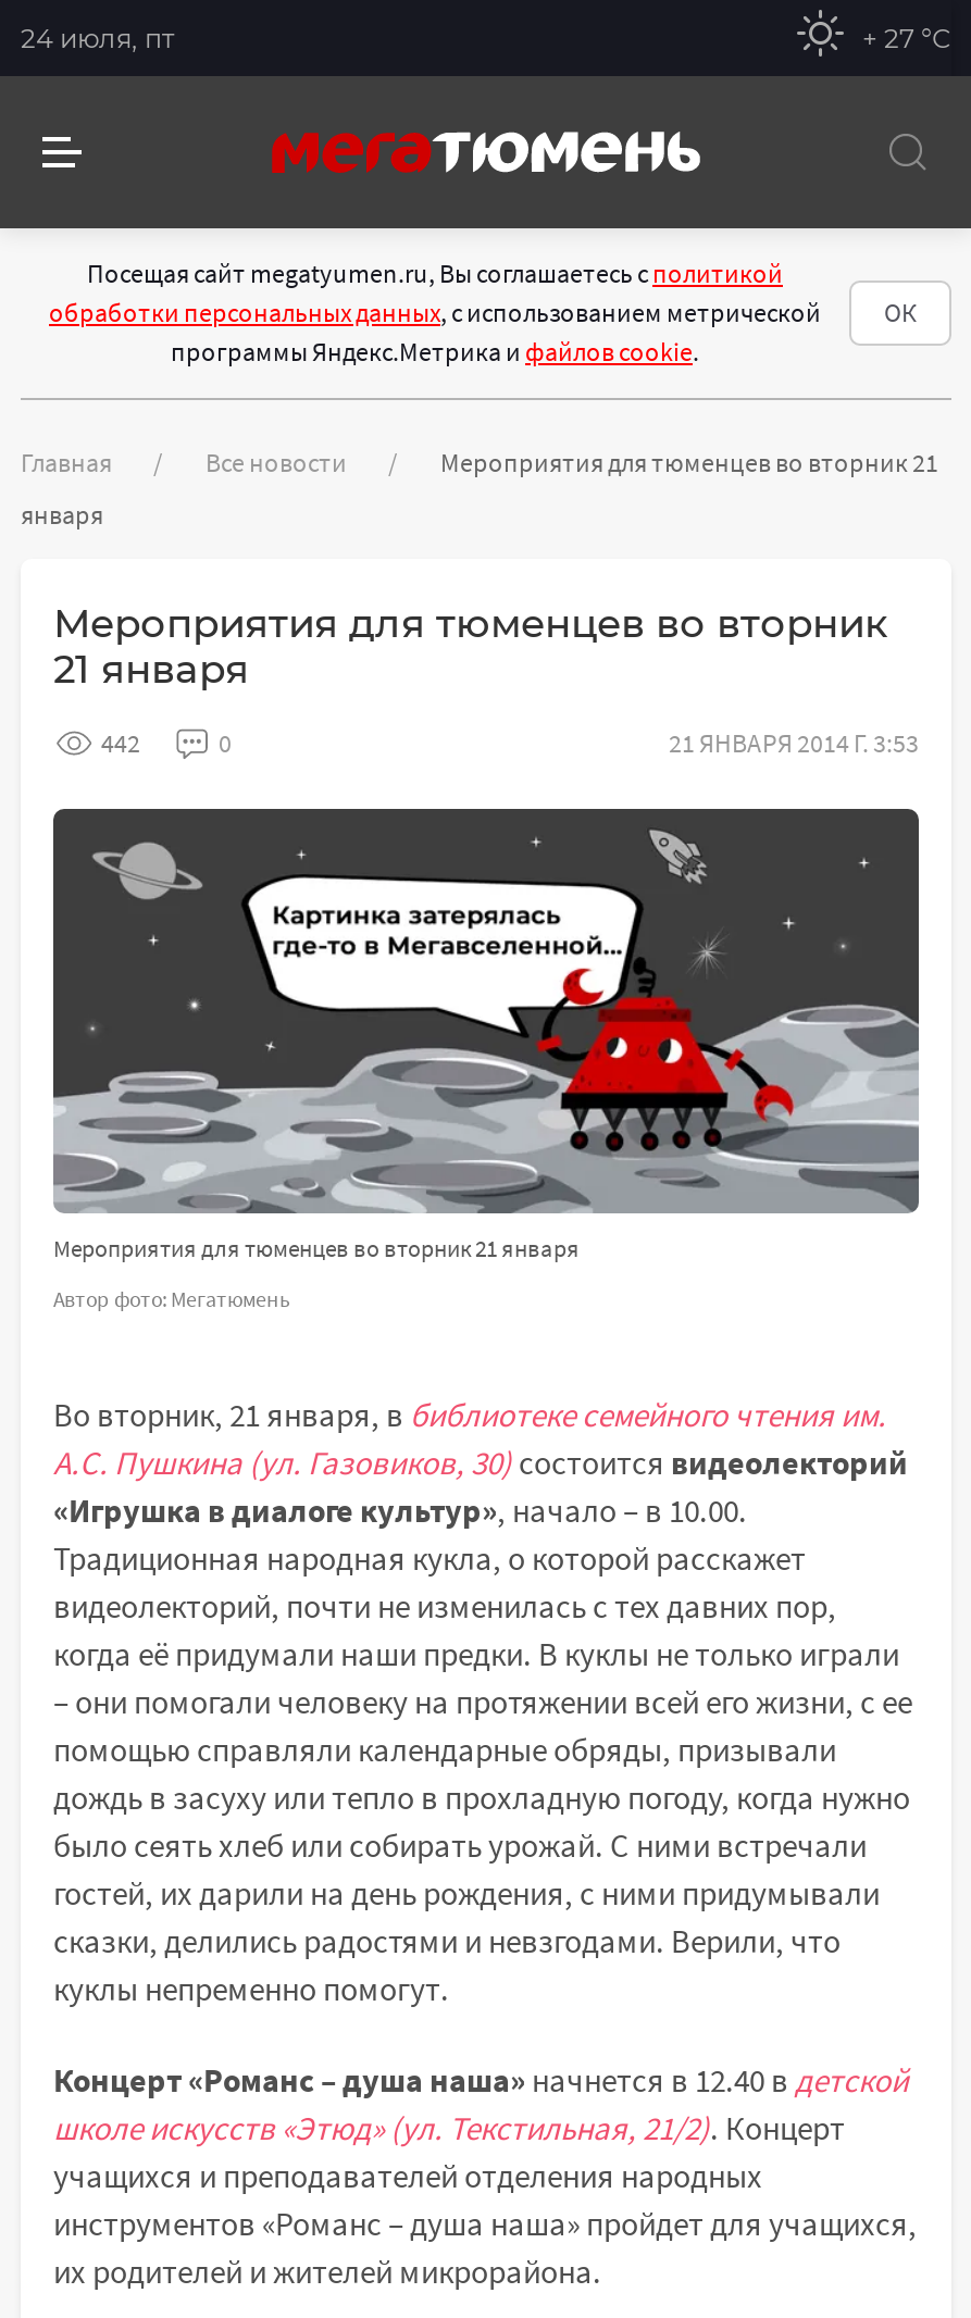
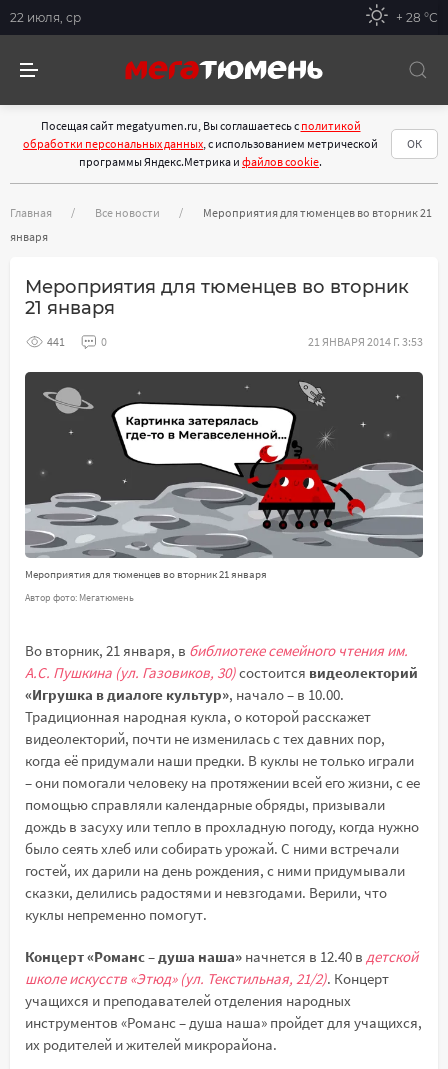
[21,21,175,53] 24 июля, пт -> [10,9,81,24] 22 июля, ср
[862,21,951,53] + 27 °С -> [396,9,438,24] + 28 °С
[101,726,140,759] 442 -> [47,334,65,349] 441

